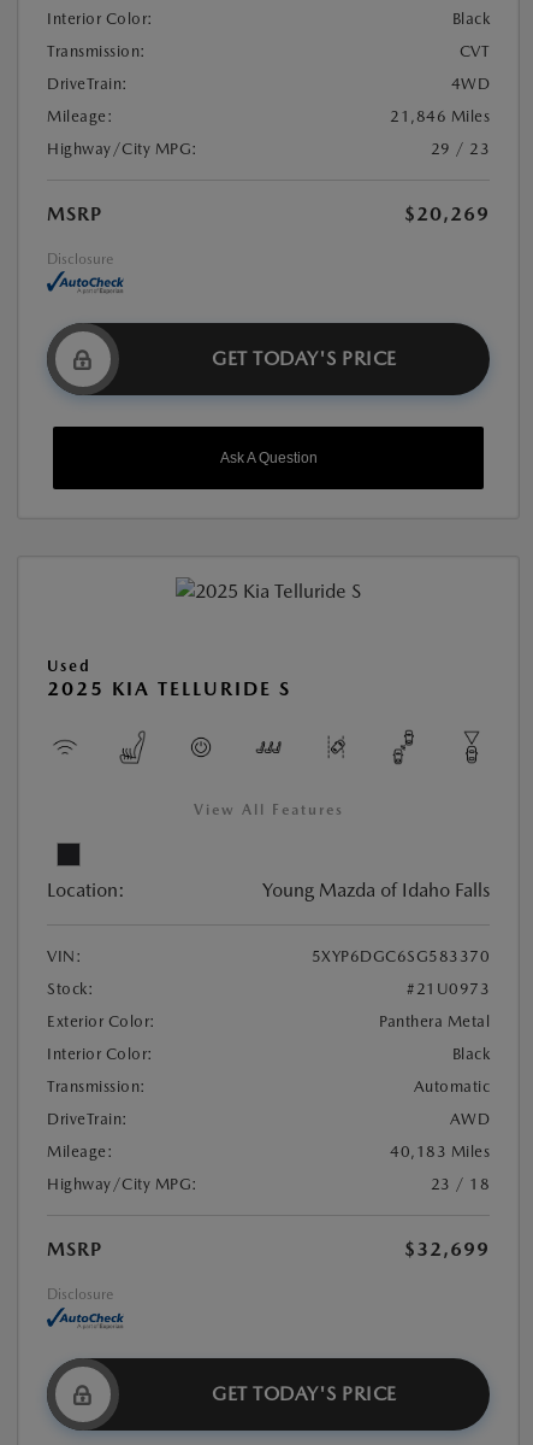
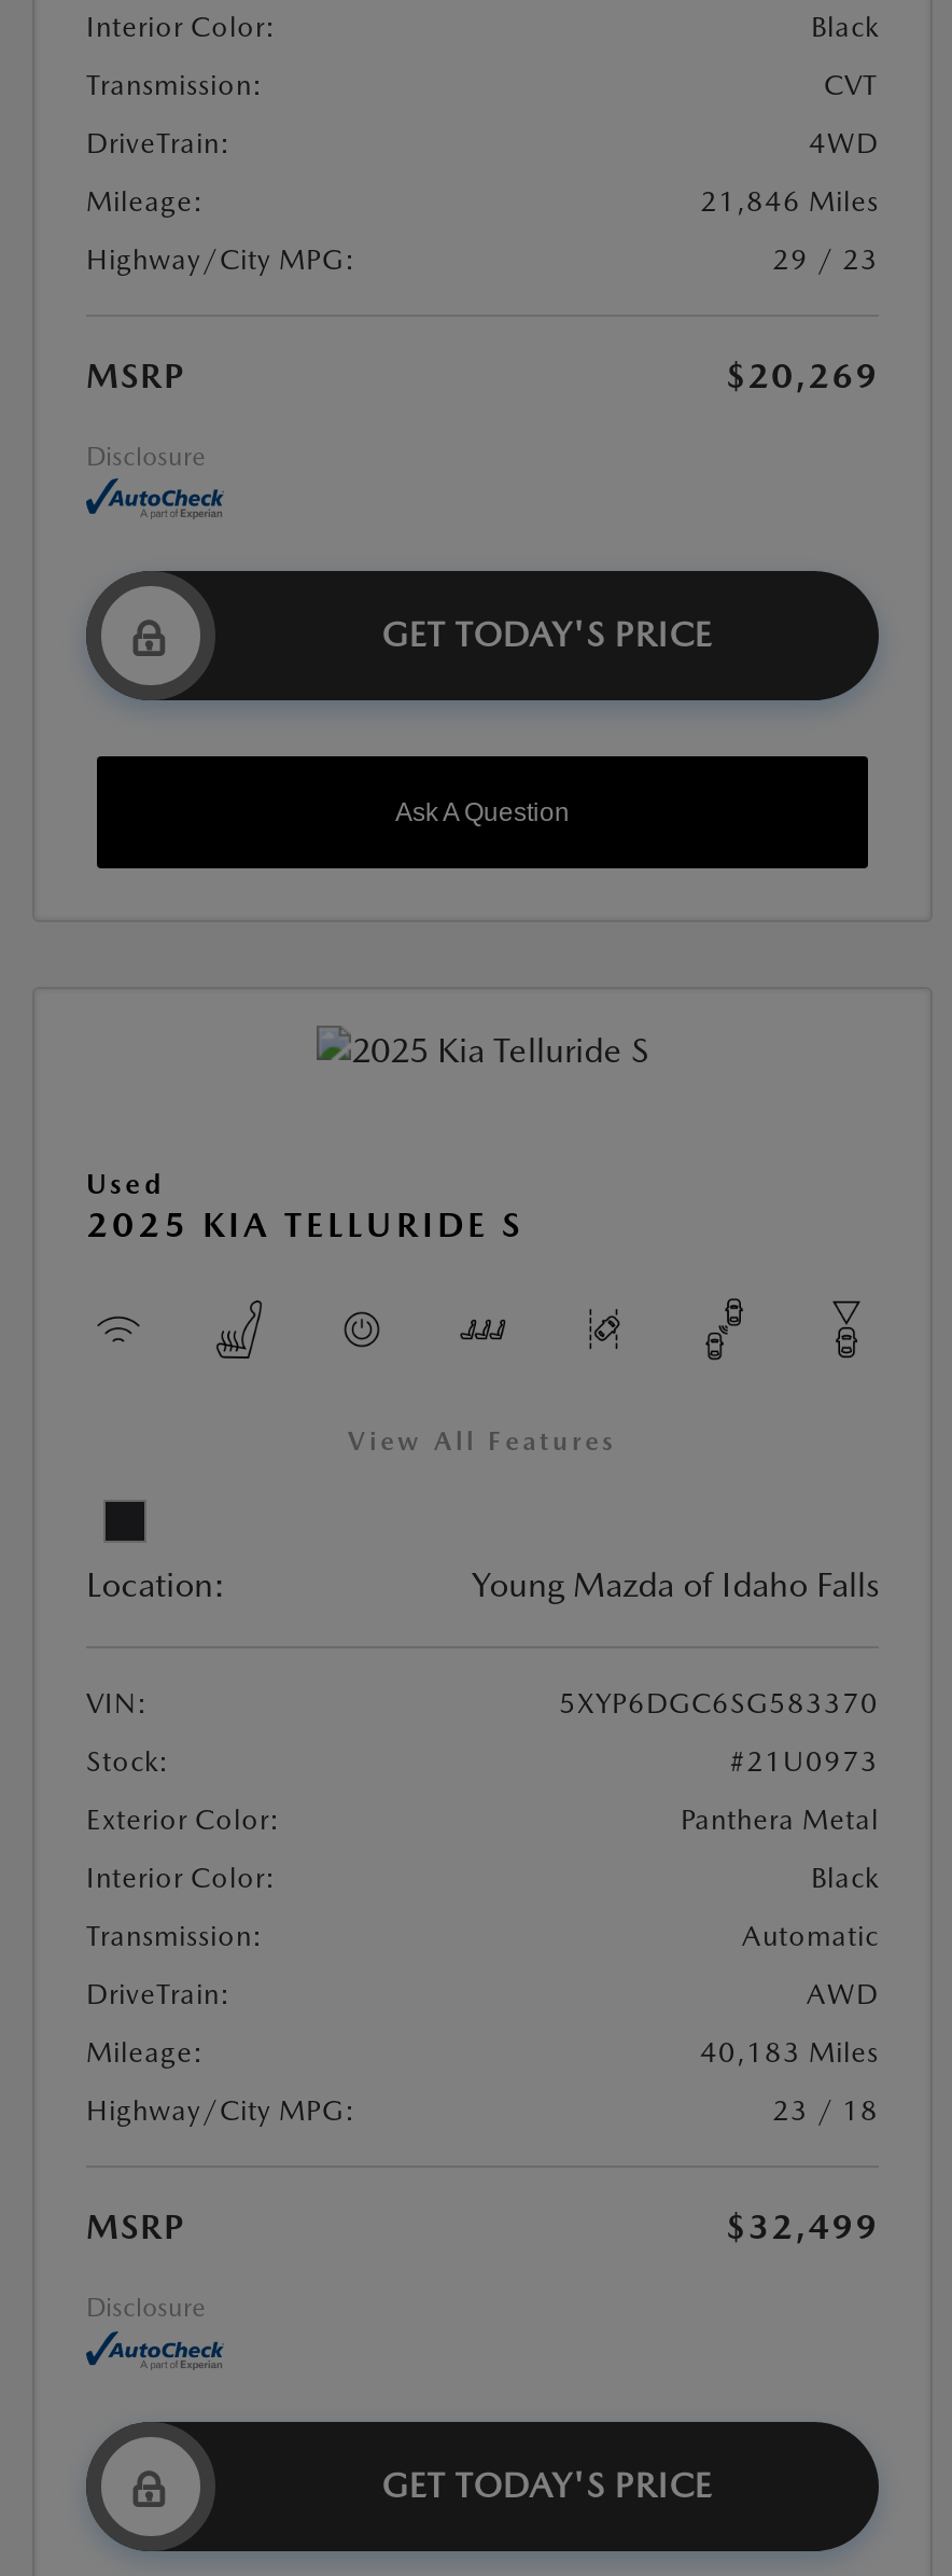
[404,1238,490,1260] $32,699 -> [726,2206,879,2247] $32,499

